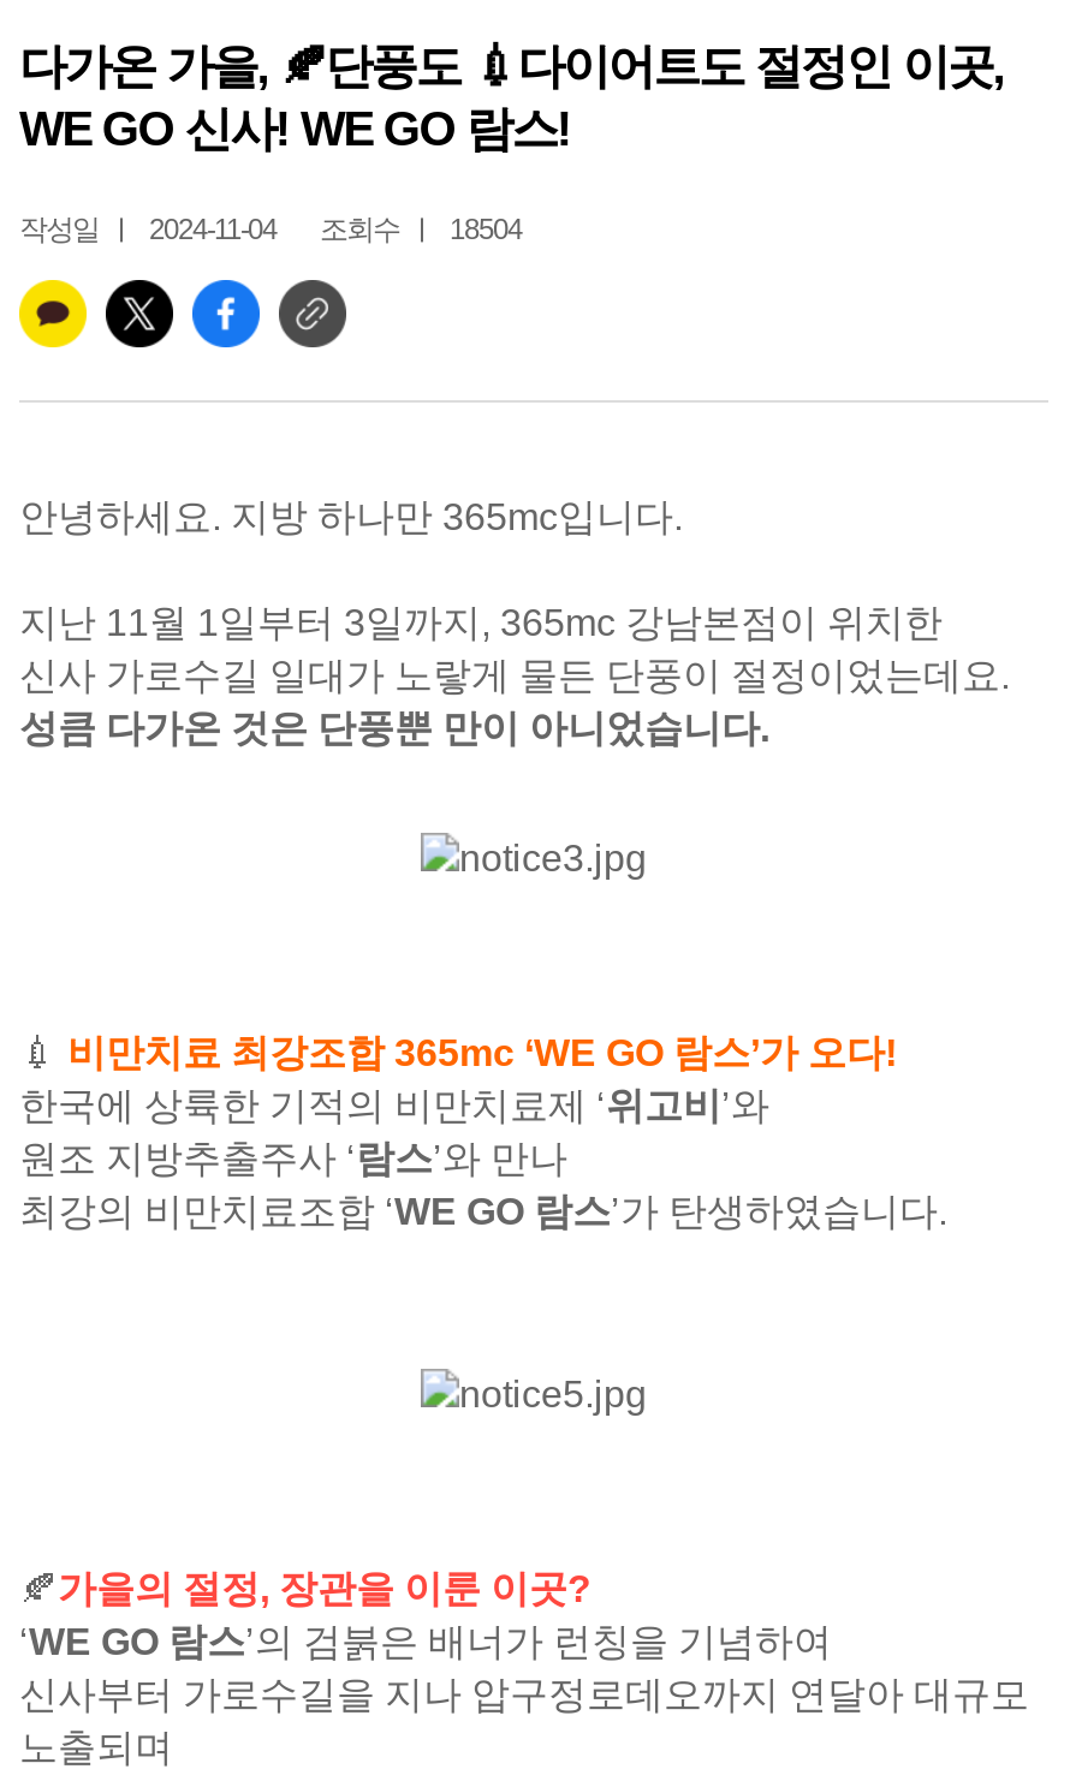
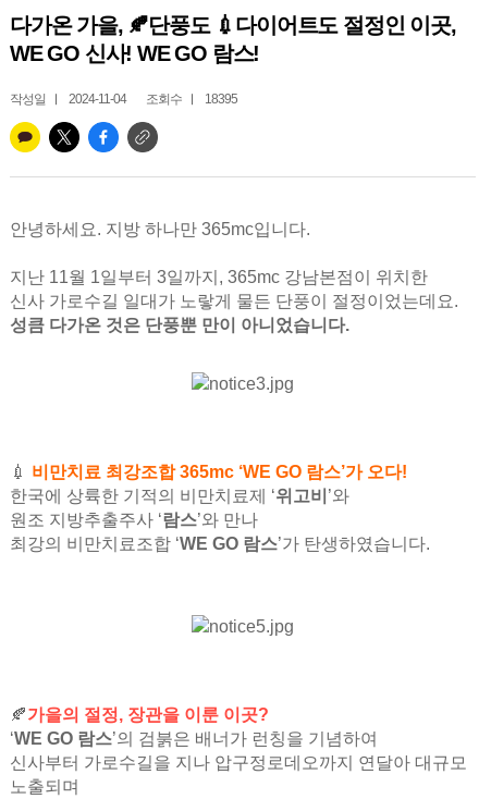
[19,213,522,246] 작성일 2024-11-04 조회수 18504 -> [10,91,237,107] 작성일 2024-11-04 조회수 18395

